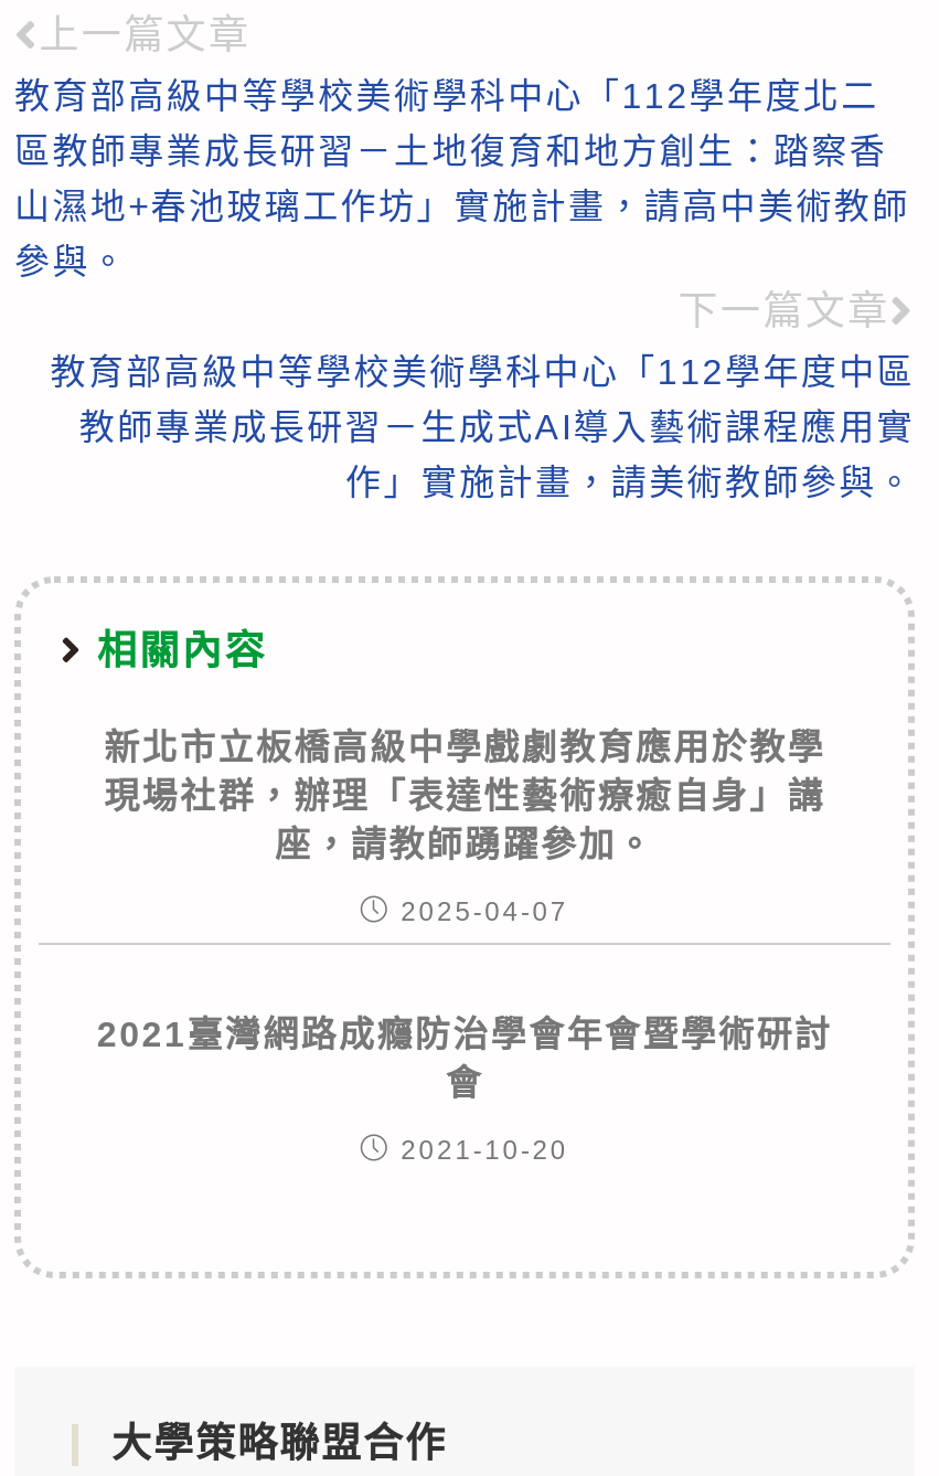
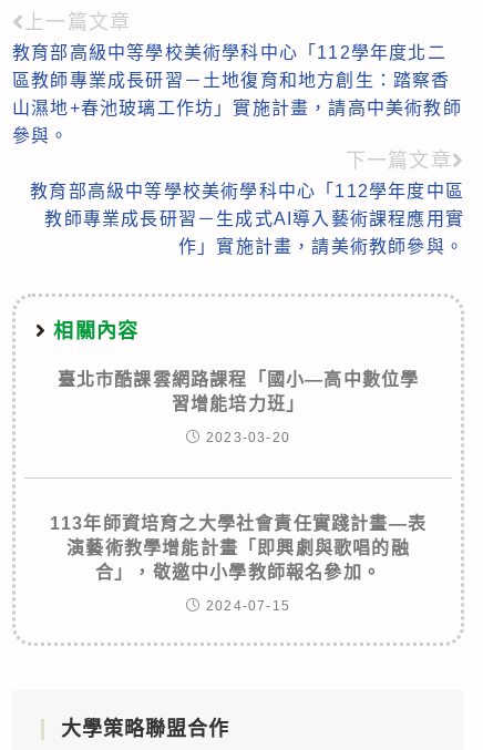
[104,729,825,864] 新北市立板橋高級中學戲劇教育應用於教學 | 現場社群，辦理「表達性藝術療癒自身」講 | 座，請教師踴躍參加。 -> [57,370,419,413] 臺北市酷課雲網路課程「國小—高中數位學 | 習增能培力班」
[401,897,568,928] 2025-04-07 -> [206,430,290,445] 2023-03-20
[97,1016,832,1102] 2021臺灣網路成癮防治學會年會暨學術研討 | 會 -> [50,514,427,581] 113年師資培育之大學社會責任實踐計畫—表 | 演藝術教學增能計畫「即興劇與歌唱的融 | 合」，敬邀中小學教師報名參加。
[401,1135,568,1166] 2021-10-20 -> [206,598,290,613] 2024-07-15

